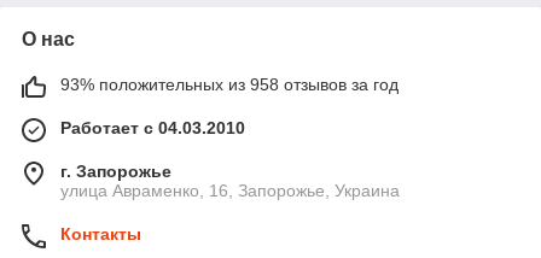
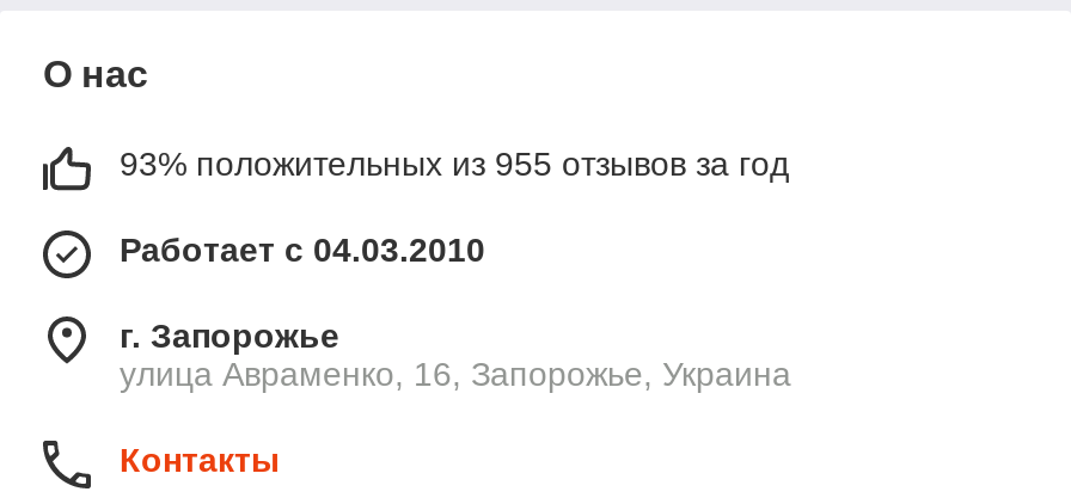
[60,75,399,94] 93% положительных из 958 отзывов за год -> [120,144,789,182] 93% положительных из 955 отзывов за год

